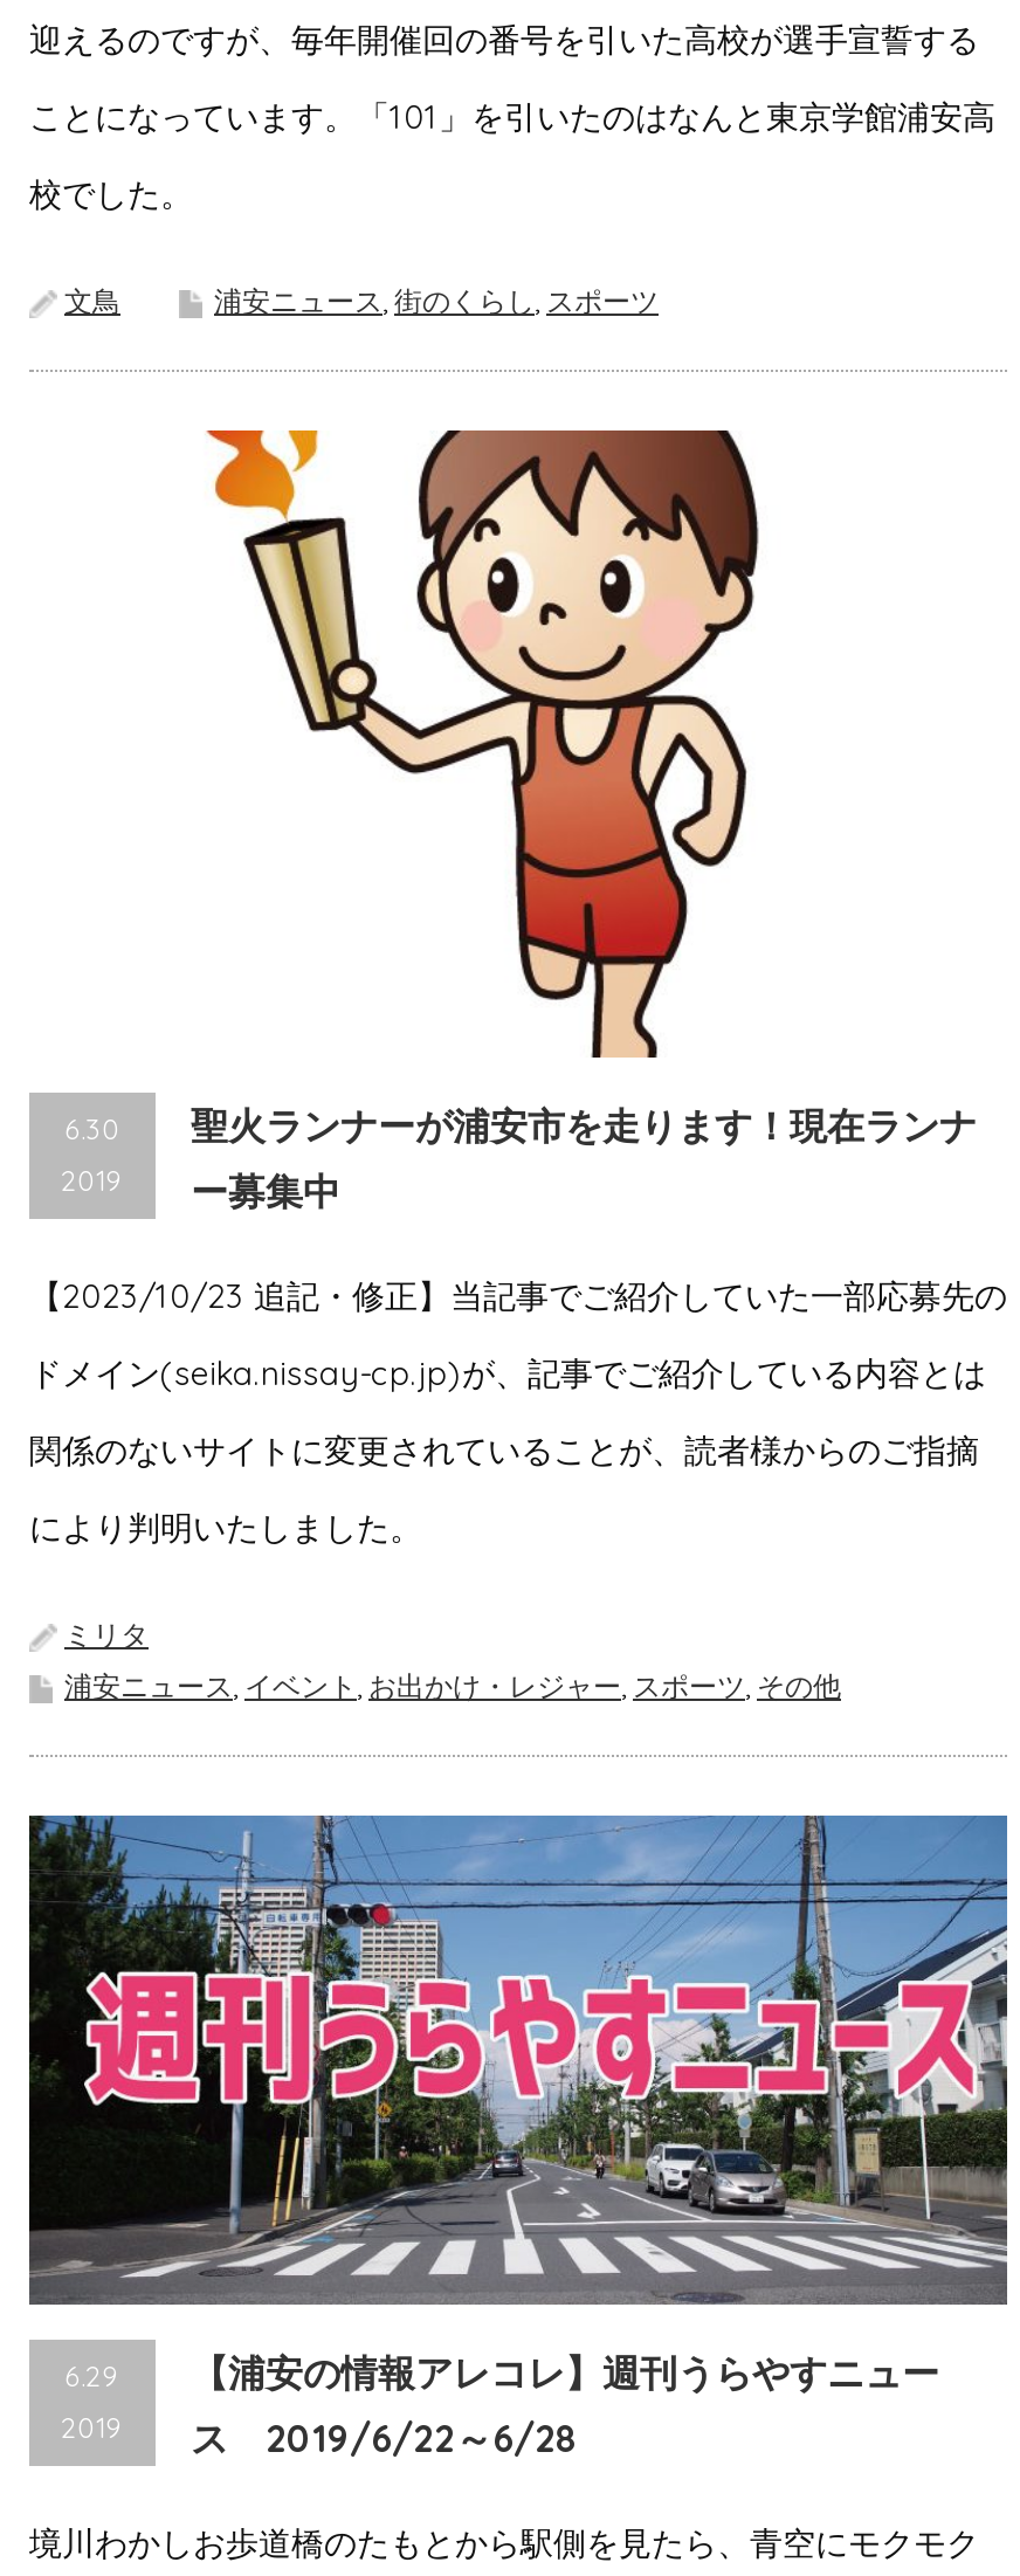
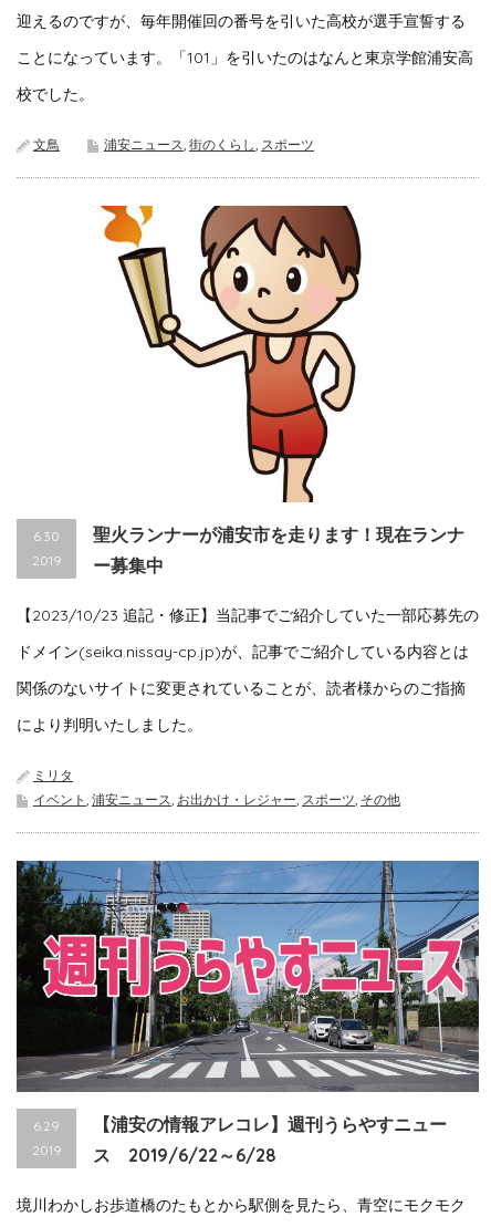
[64,1667,841,1702] 浦安ニュース,イベント,お出かけ・レジャー,スポーツ,その他 -> [33,791,400,807] イベント,浦安ニュース,お出かけ・レジャー,スポーツ,その他

